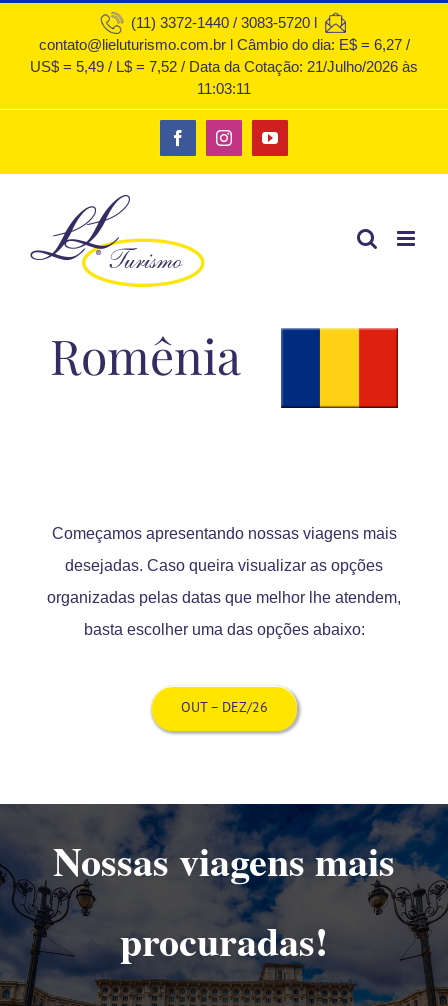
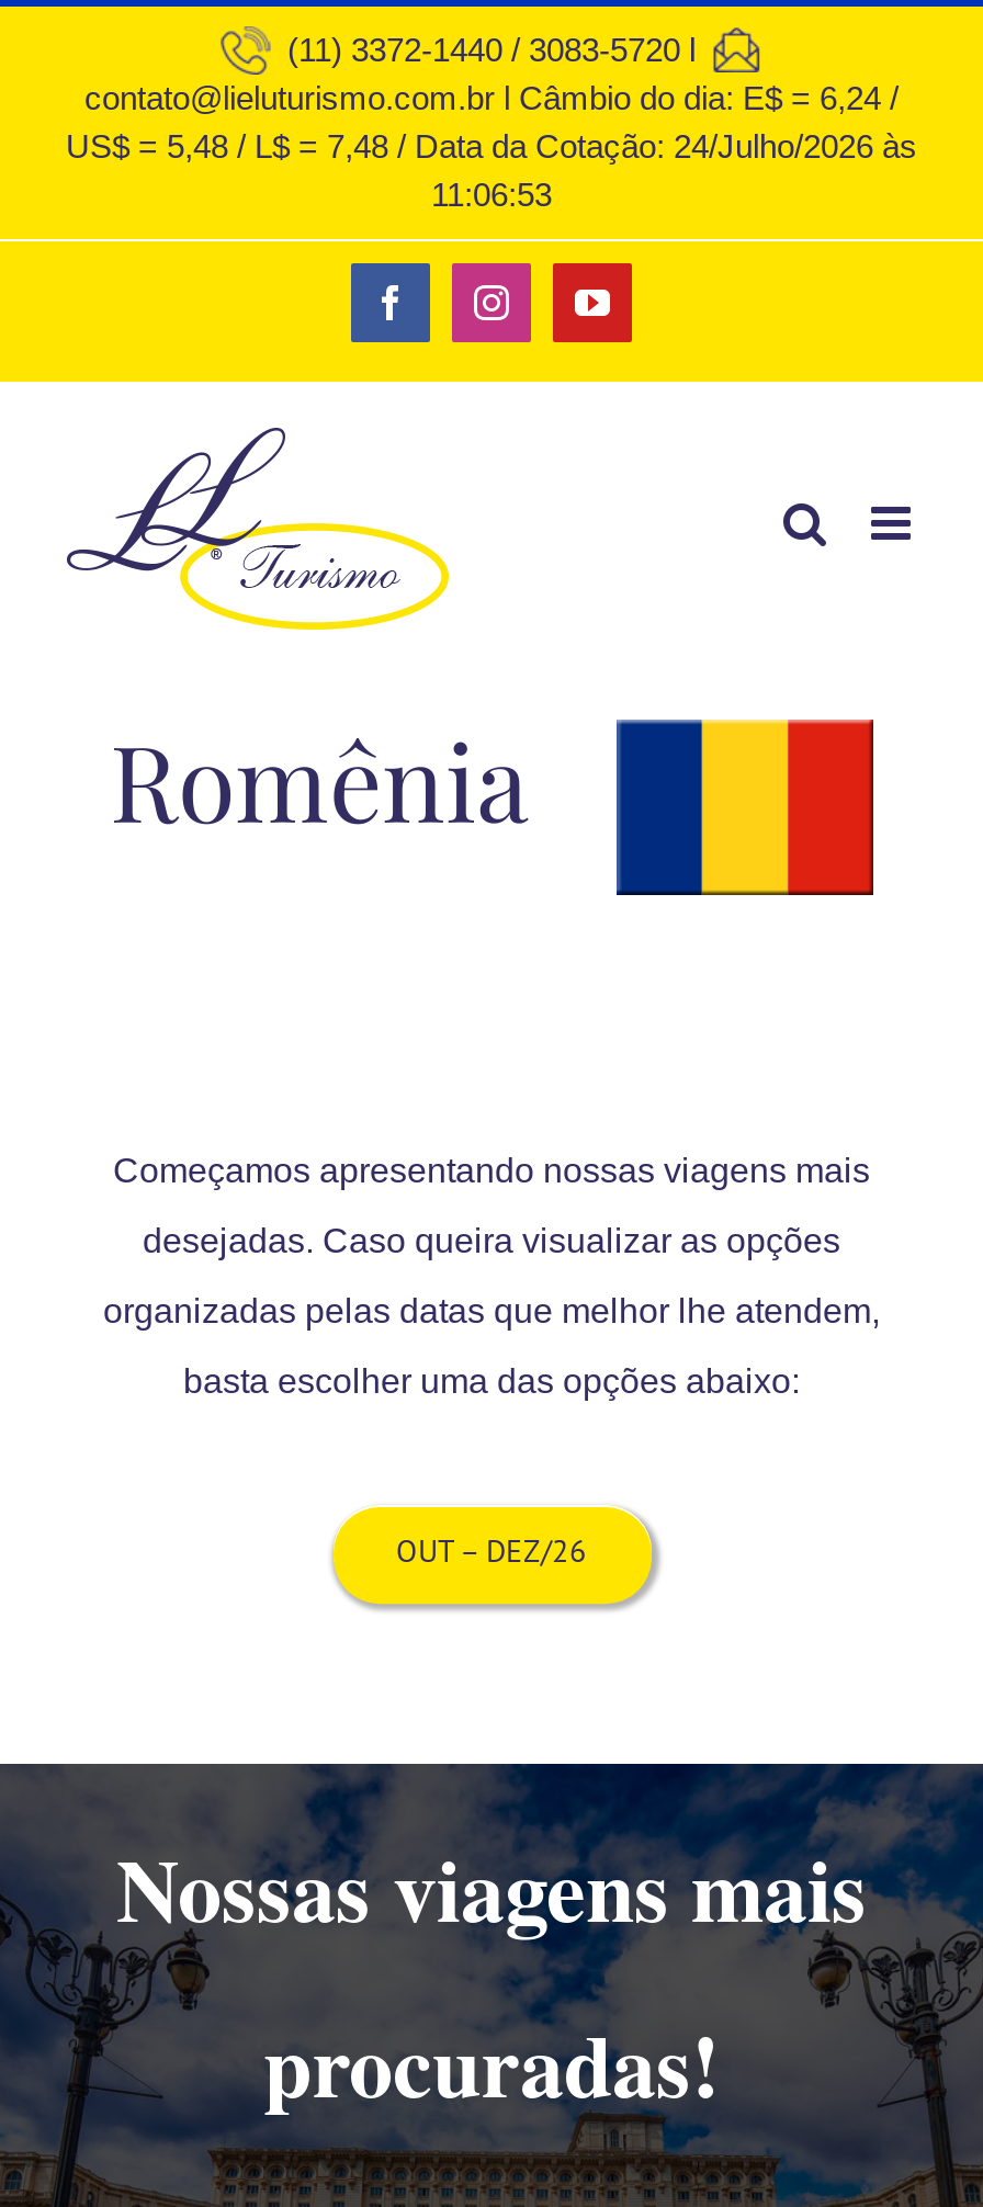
[38,36,409,53] contato@lieluturismo.com.br l Câmbio do dia: E$ = 6,27 / -> [84,79,899,116] contato@lieluturismo.com.br l Câmbio do dia: E$ = 6,24 /
[30,58,418,75] US$ = 5,49 / L$ = 7,52 / Data da Cotação: 21/Julho/2026 às -> [66,127,917,165] US$ = 5,48 / L$ = 7,48 / Data da Cotação: 24/Julho/2026 às
[197,80,251,97] 11:03:11 -> [431,176,552,213] 11:06:53

